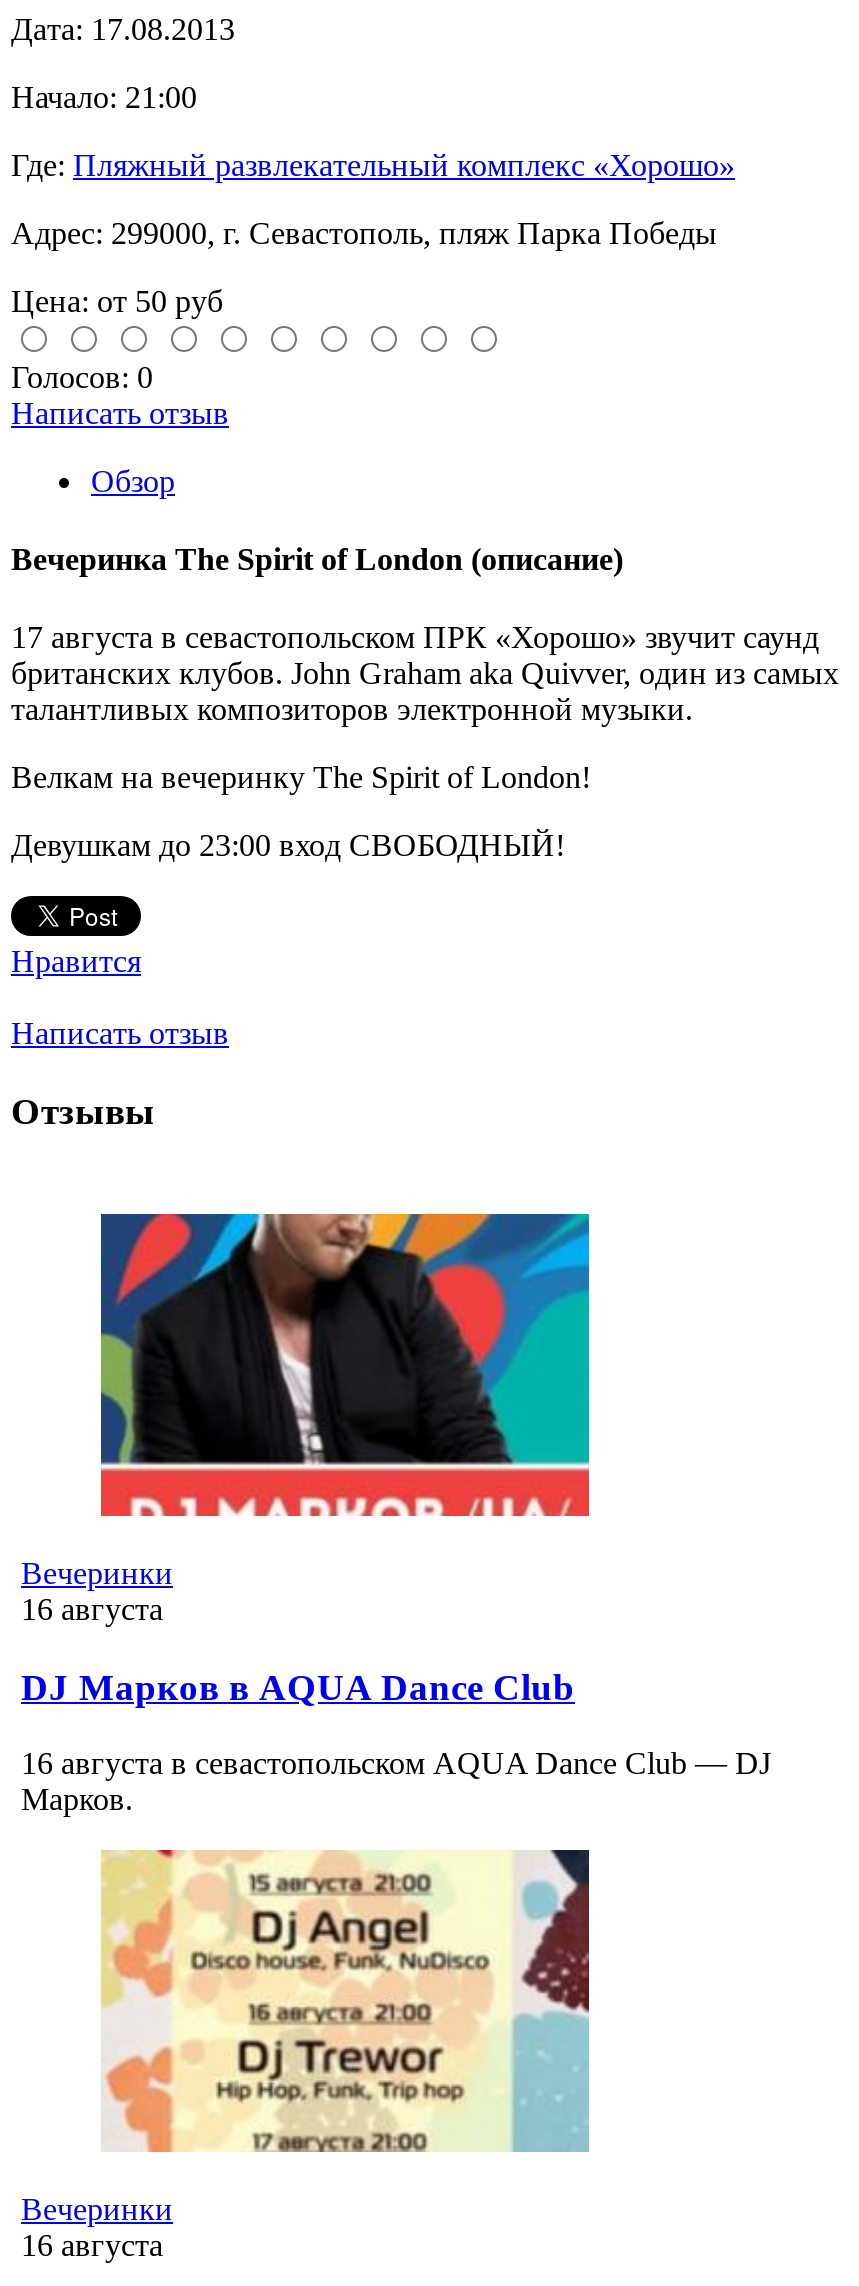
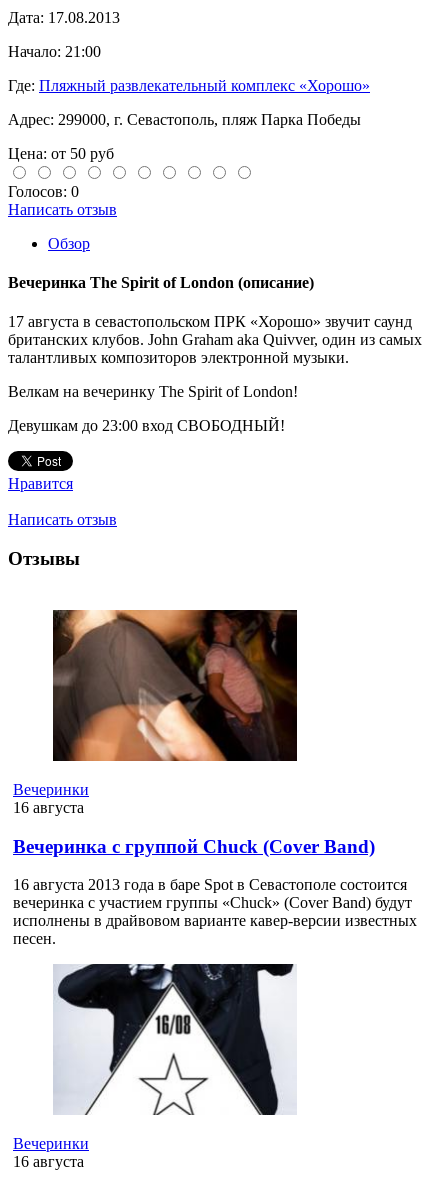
[99,1212,591,1518] [image] -> [52,609,298,762] [image]
[21,1665,575,1707] DJ Марков в AQUA Dance Club -> [13,836,375,857] Вечеринка с группой Chuck (Cover Band)
[21,1747,771,1817] 16 августа в севастопольском AQUA Dance Club — DJ | Марков. -> [13,876,417,947] 16 августа 2013 года в баре Spot в Севастополе состоится | вечеринка с участием группы «Chuck» (Cover Band) будут | исполнены в драйвовом варианте кавер-версии известных | песен.
[101,1868,591,2154] [image] -> [54,963,297,1116] [image]

